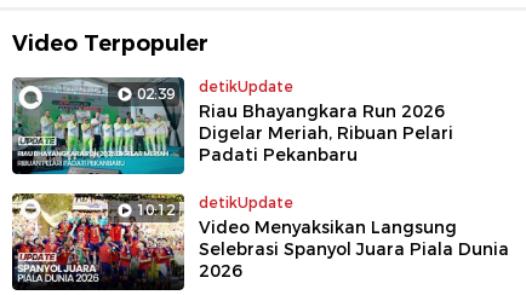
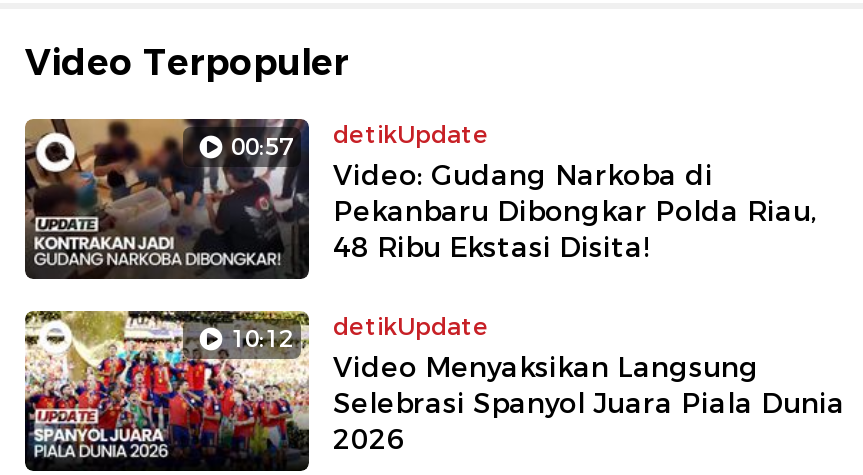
[11,76,293,175] [image] | 02:39 detikUpdate -> [23,117,489,281] [image] | 00:57 detikUpdate
[199,100,453,166] Riau Bhayangkara Run 2026 | Digelar Meriah, Ribuan Pelari | Padati Pekanbaru -> [333,157,817,265] Video: Gudang Narkoba di | Pekanbaru Dibongkar Polda Riau, | 48 Ribu Ekstasi Disita!

